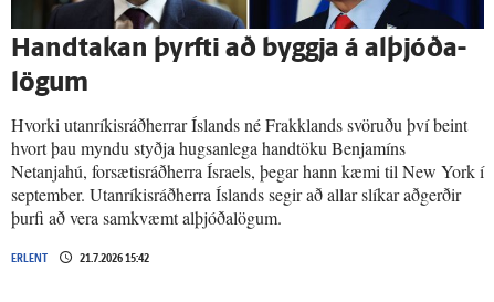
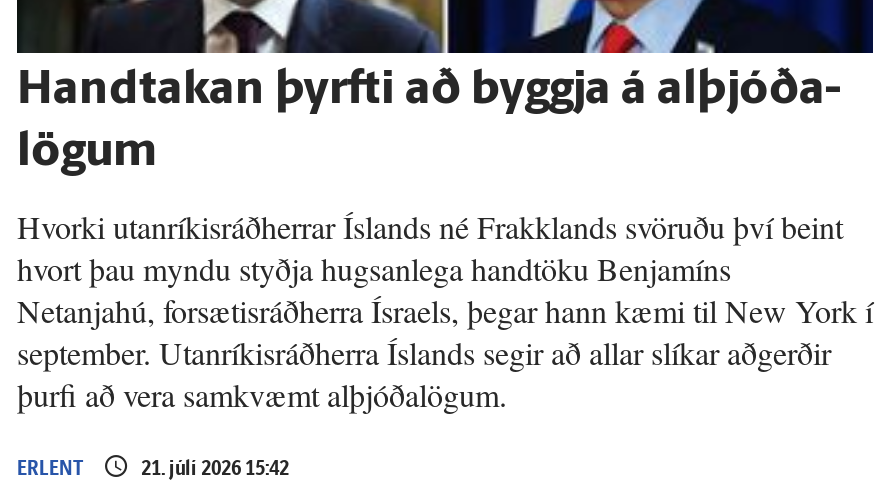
[11,249,149,267] ERLENT 21.7.2026 15:42 -> [17,450,289,482] ERLENT 21. júlí 2026 15:42

